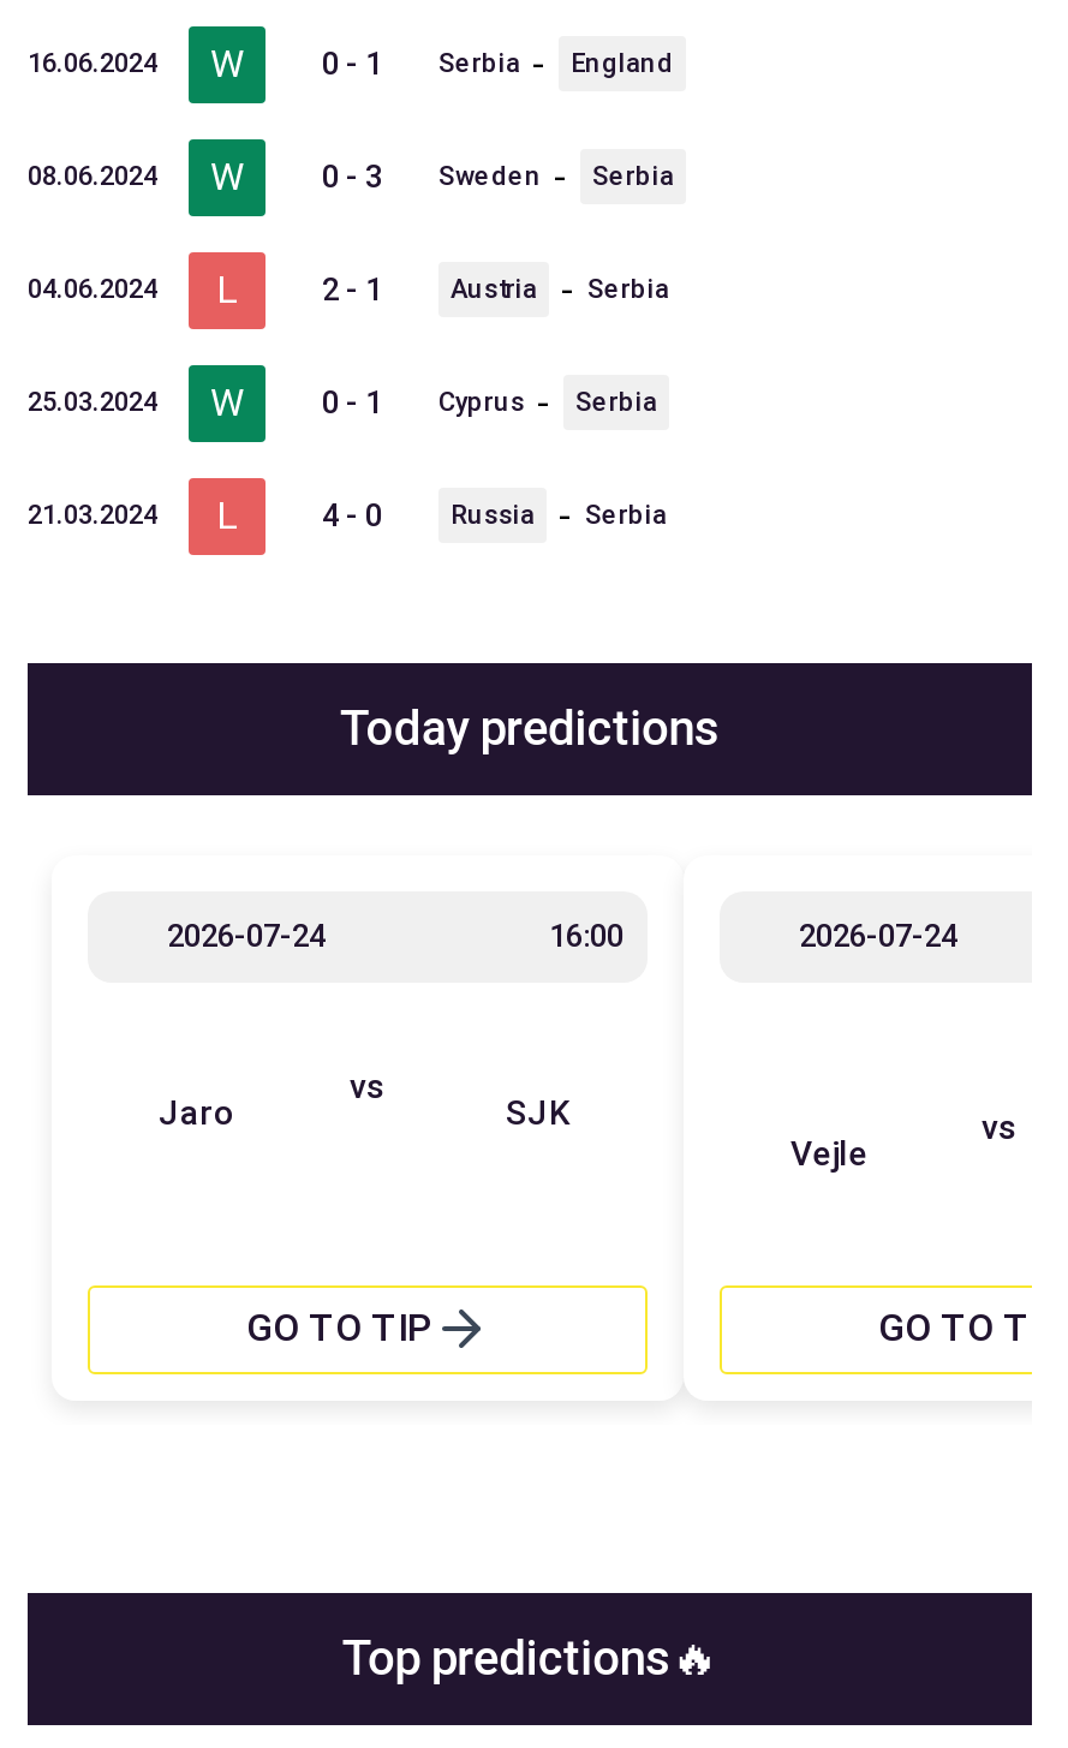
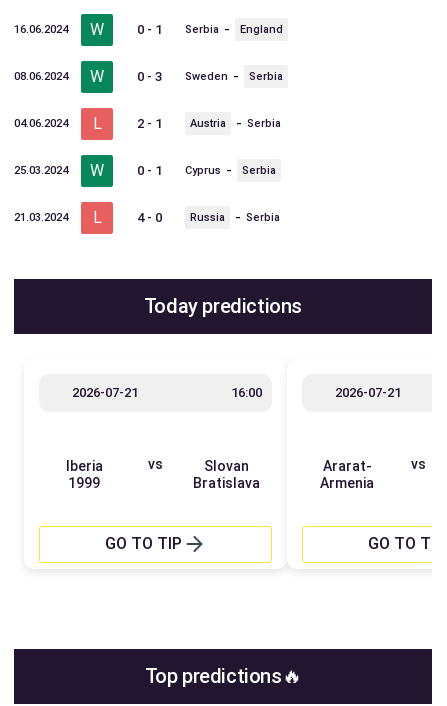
[167,917,326,953] 2026-07-24 -> [72,385,138,400] 2026-07-21
[799,917,957,953] 2026-07-24 -> [335,385,401,400] 2026-07-21
[159,1093,235,1131] Jaro -> [66,458,103,491] Iberia | 1999
[506,1093,571,1131] SJK -> [193,458,260,491] Slovan | Bratislava
[790,1134,867,1172] Vejle -> [320,458,374,491] Ararat- | Armenia

